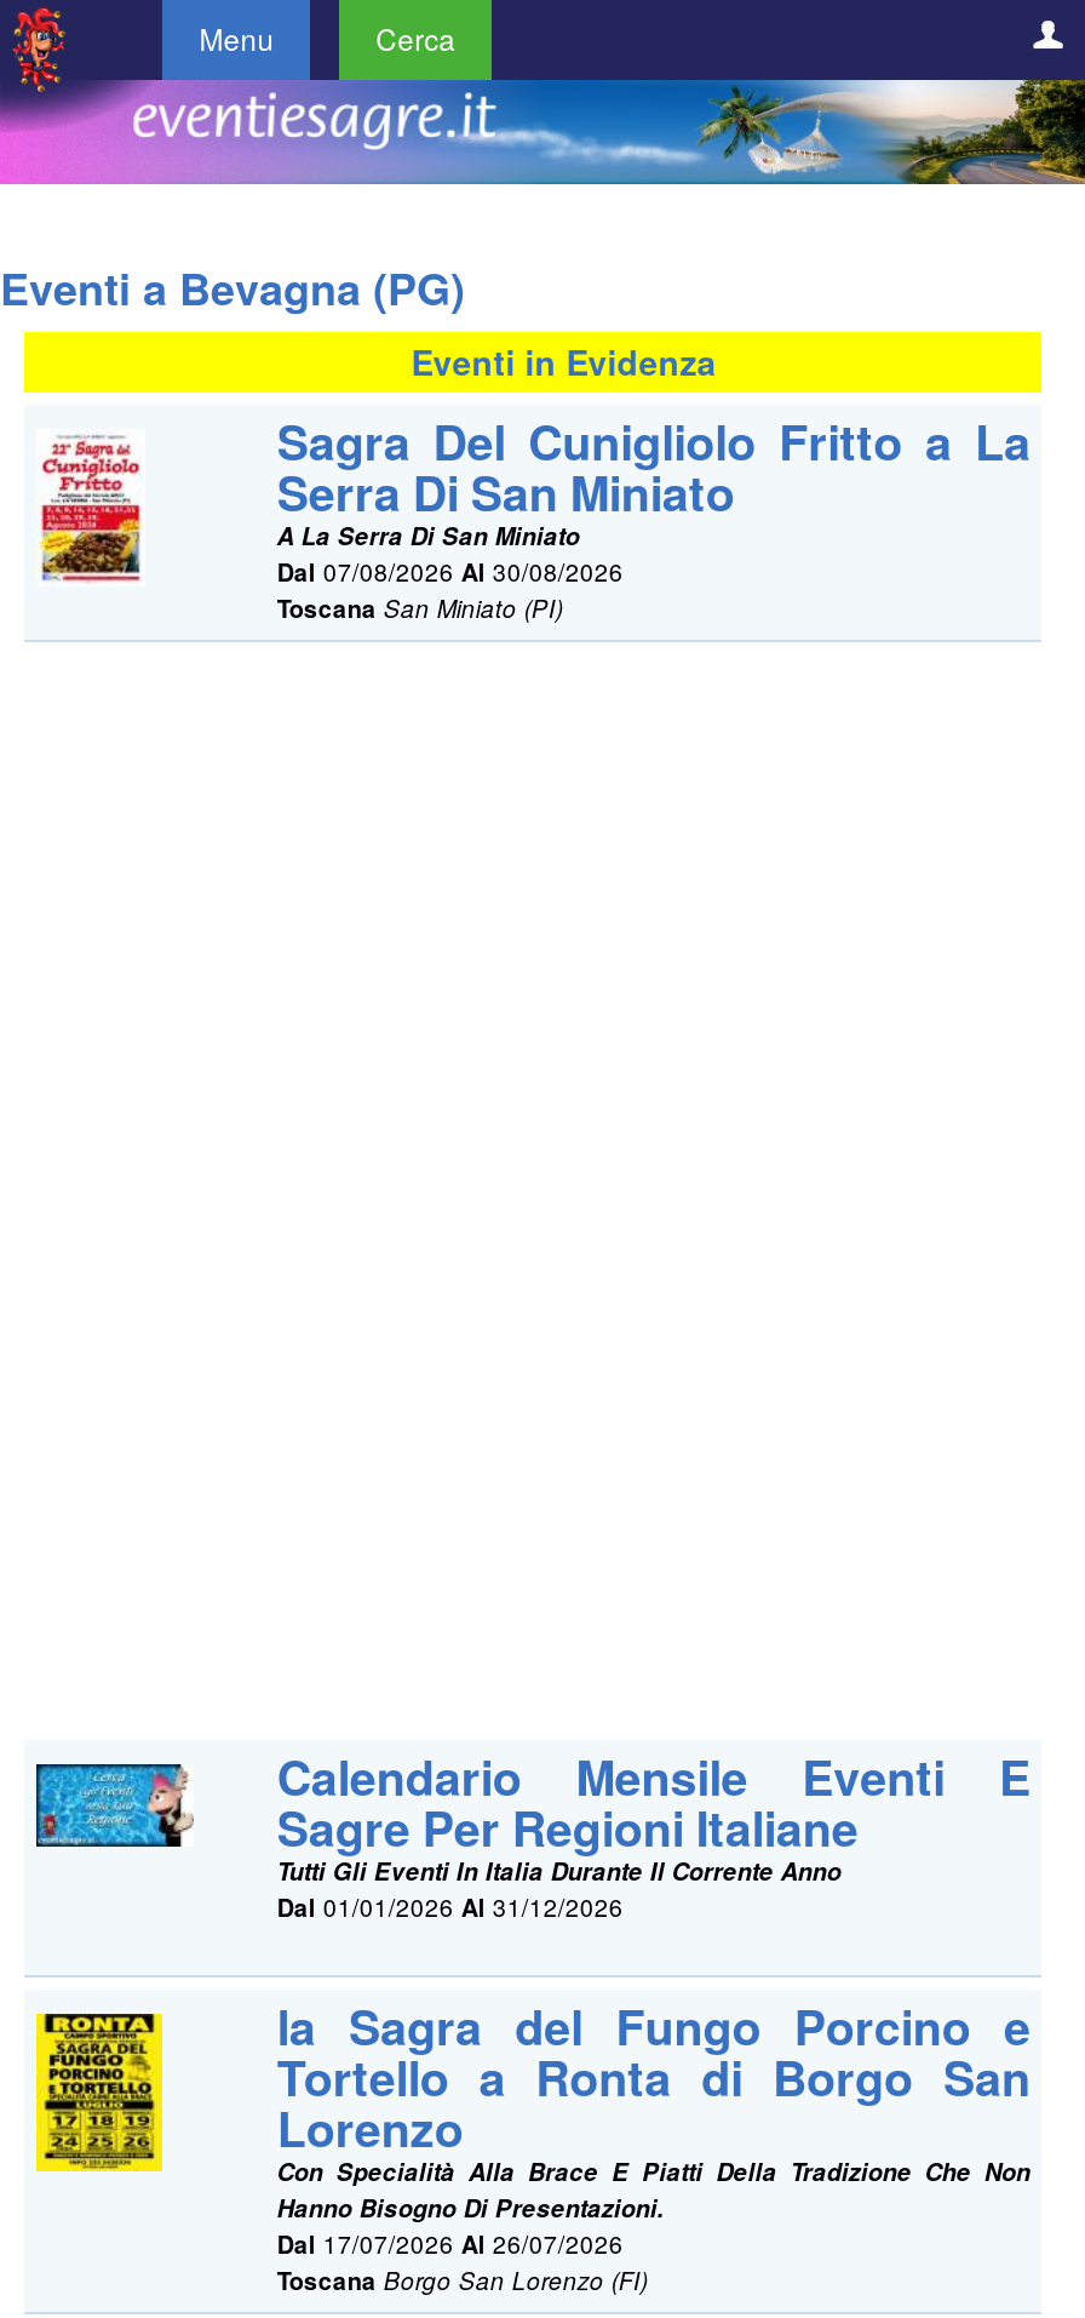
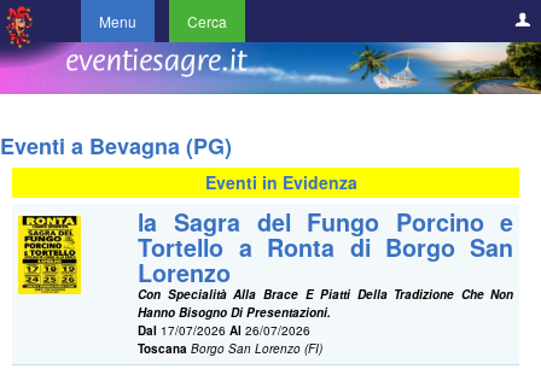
[277,407,1031,625] Sagra Del Cunigliolo Fritto a La | Serra Di San Miniato | A La Serra Di San Miniato | Dal 07/08/2026 Al 30/08/2026 | Toscana San Miniato (PI) -> none
[36,429,162,586] [image] -> none
[34,1743,1031,1924] [image] | Calendario Mensile Eventi E | Sagre Per Regioni Italiane | Tutti Gli Eventi In Italia Durante Il Corrente Anno | Dal 01/01/2026 Al 31/12/2026 -> none

